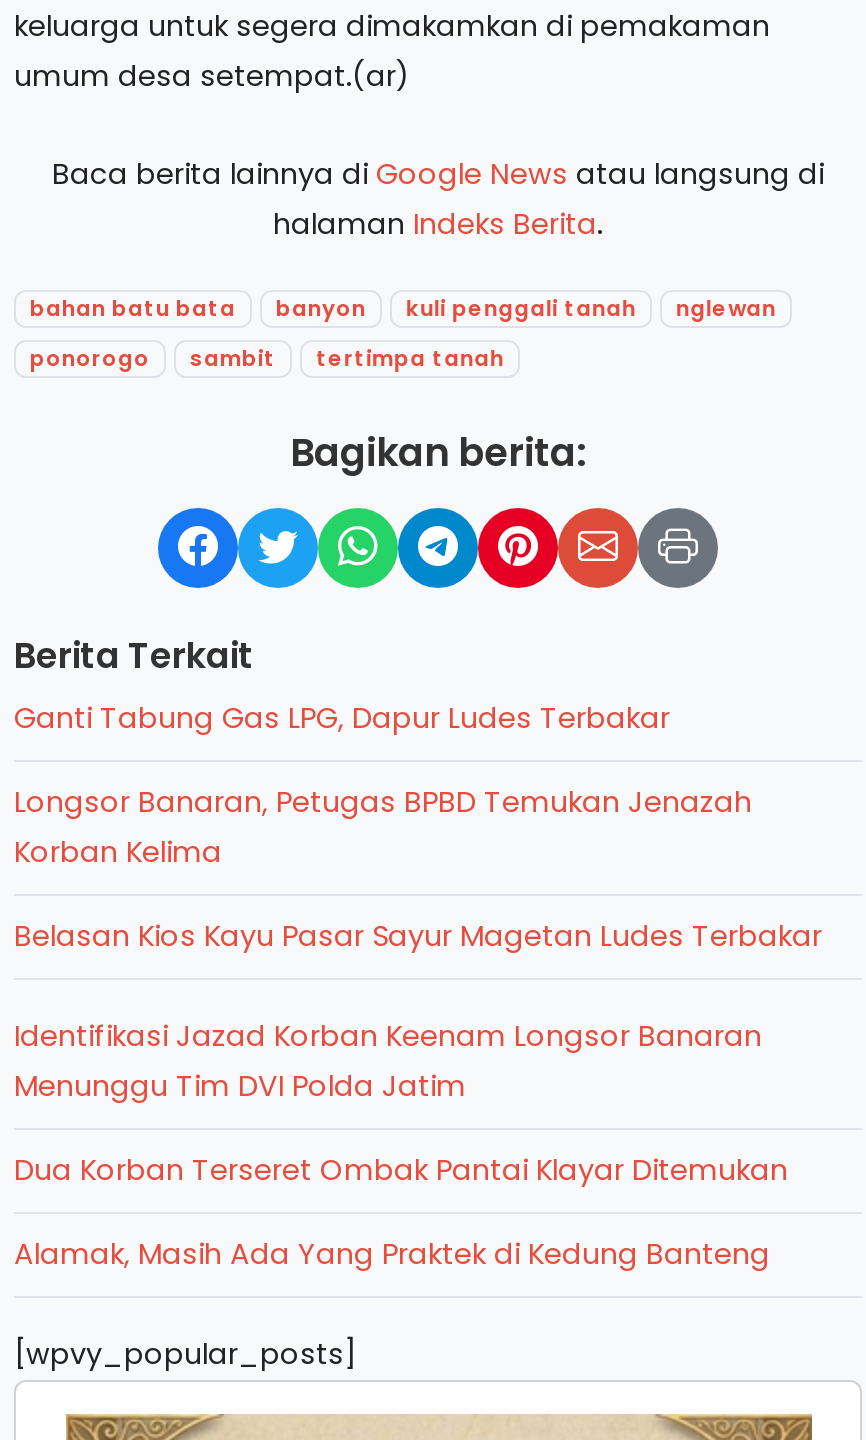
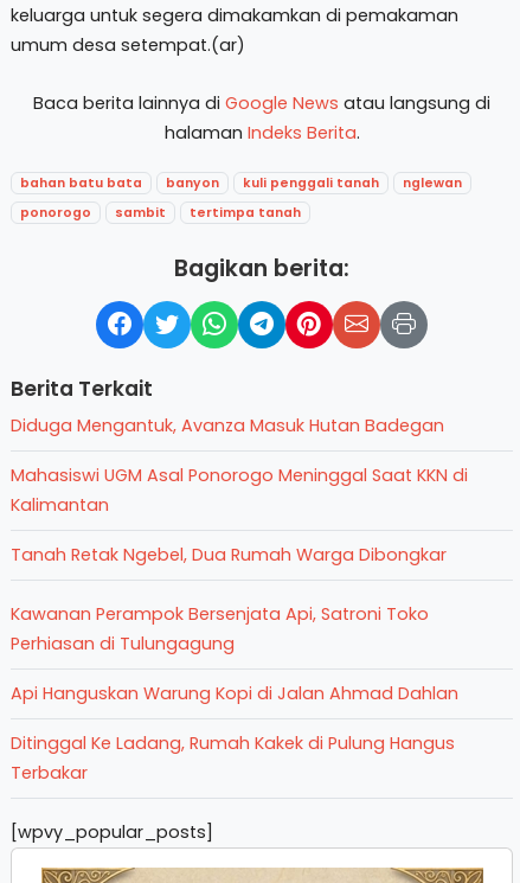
[14,697,670,737] Ganti Tabung Gas LPG, Dapur Ludes Terbakar -> [11,413,444,437] Diduga Mengantuk, Avanza Masuk Hutan Badegan
[14,781,752,871] Longsor Banaran, Petugas BPBD Temukan Jenazah | Korban Kelima -> [11,463,468,516] Mahasiswi UGM Asal Ponorogo Meninggal Saat KKN di | Kalimantan
[14,915,822,955] Belasan Kios Kayu Pasar Sayur Magetan Ludes Terbakar -> [11,542,447,566] Tanah Retak Ngebel, Dua Rumah Warga Dibongkar
[14,1015,762,1105] Identifikasi Jazad Korban Keenam Longsor Banaran | Menunggu Tim DVI Polda Jatim -> [11,602,429,655] Kawanan Perampok Bersenjata Api, Satroni Toko | Perhiasan di Tulungagung
[14,1149,788,1189] Dua Korban Terseret Ombak Pantai Klayar Ditemukan -> [11,681,458,705] Api Hanguskan Warung Kopi di Jalan Ahmad Dahlan
[14,1233,770,1273] Alamak, Masih Ada Yang Praktek di Kedung Banteng -> [11,731,455,784] Ditinggal Ke Ladang, Rumah Kakek di Pulung Hangus | Terbakar

